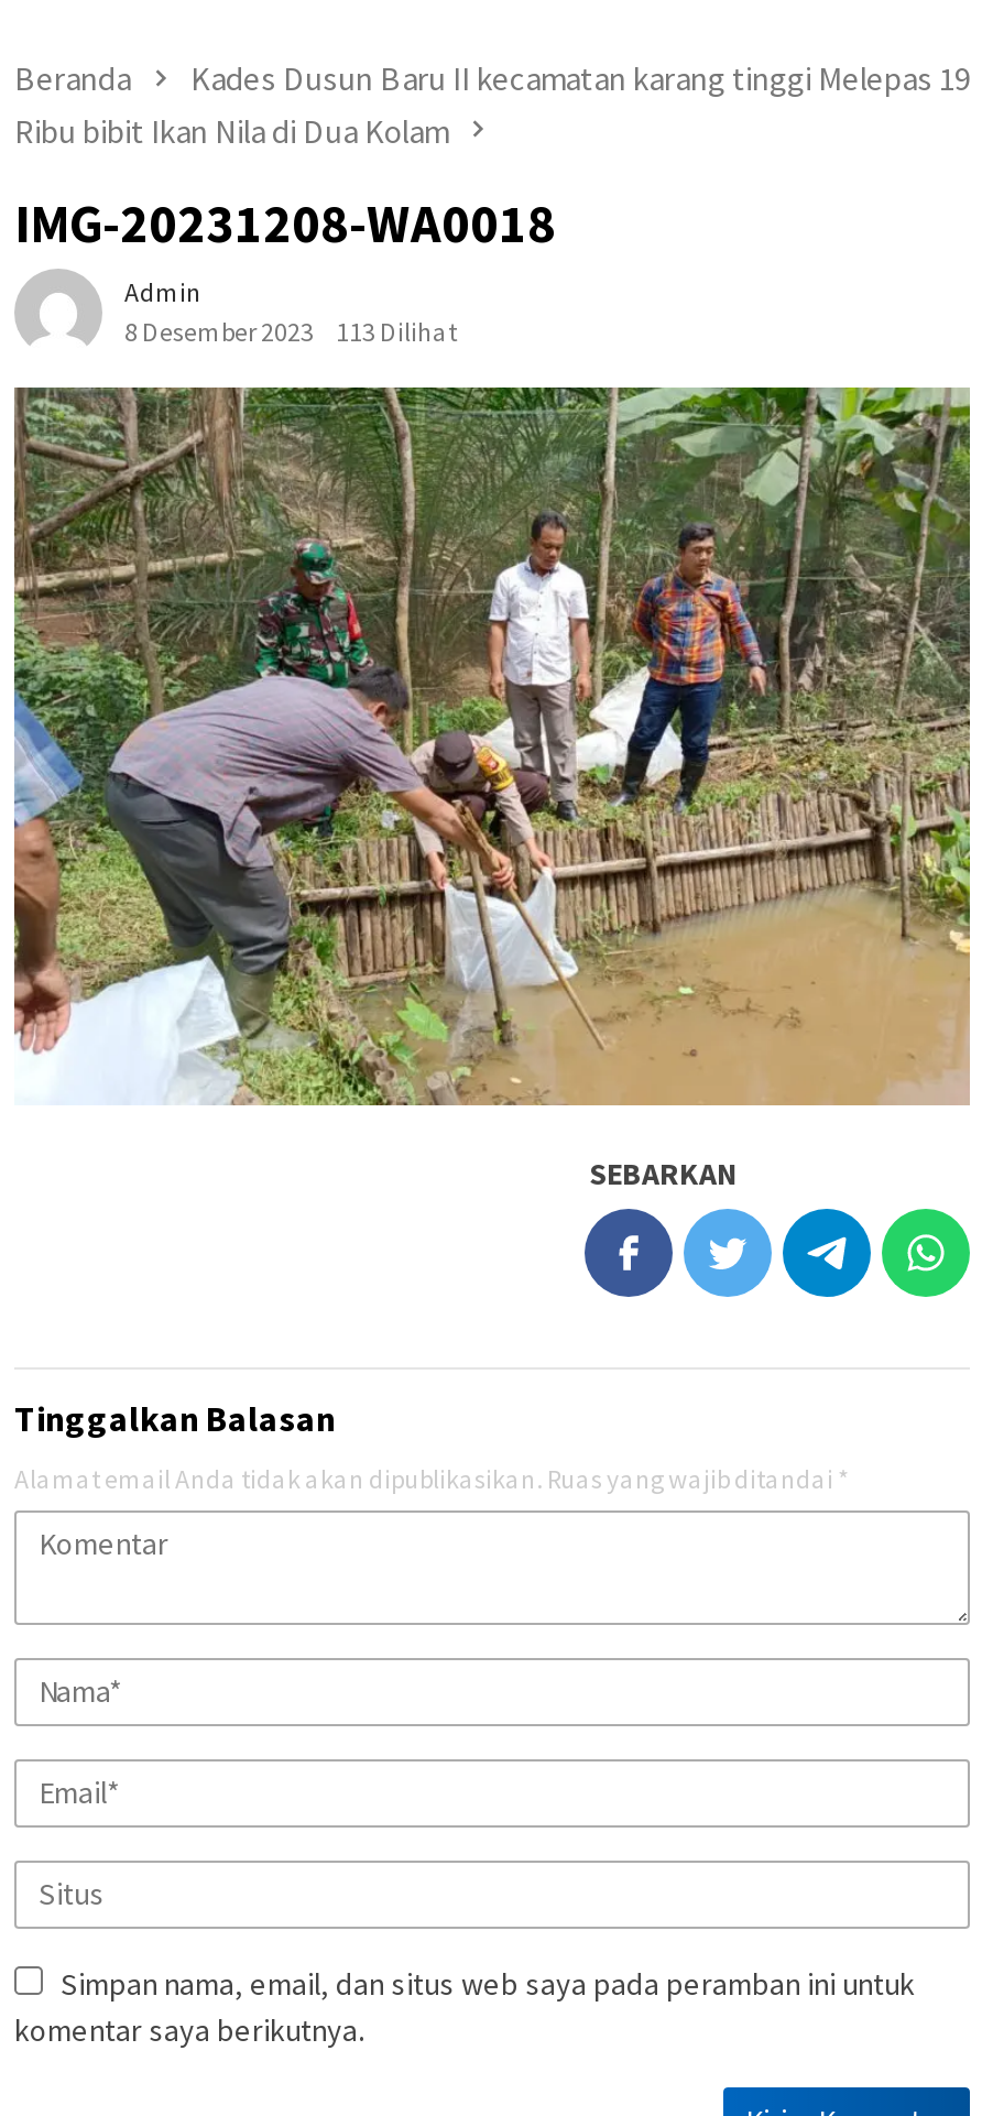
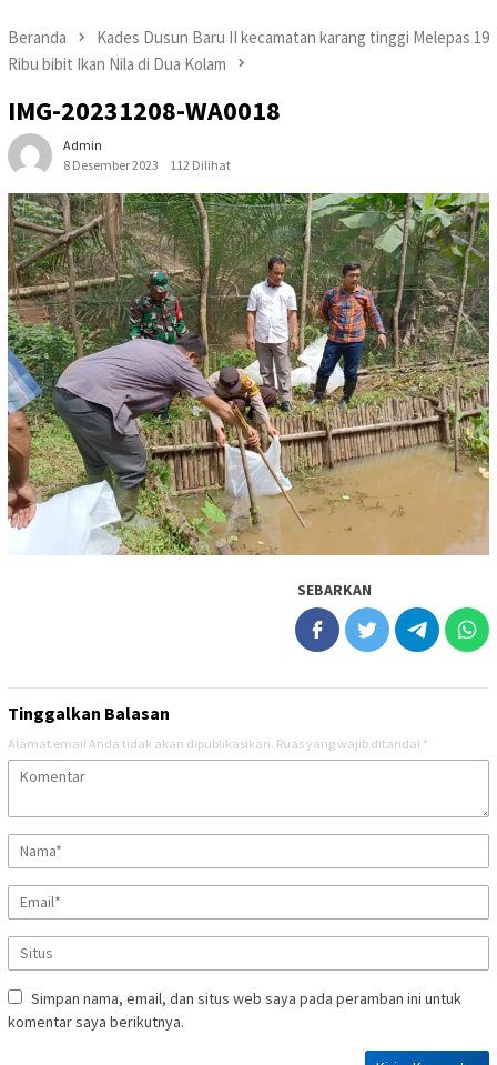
[124,315,457,348] 8 Desember 2023 113 Dilihat -> [63,157,231,173] 8 Desember 2023 112 Dilihat

